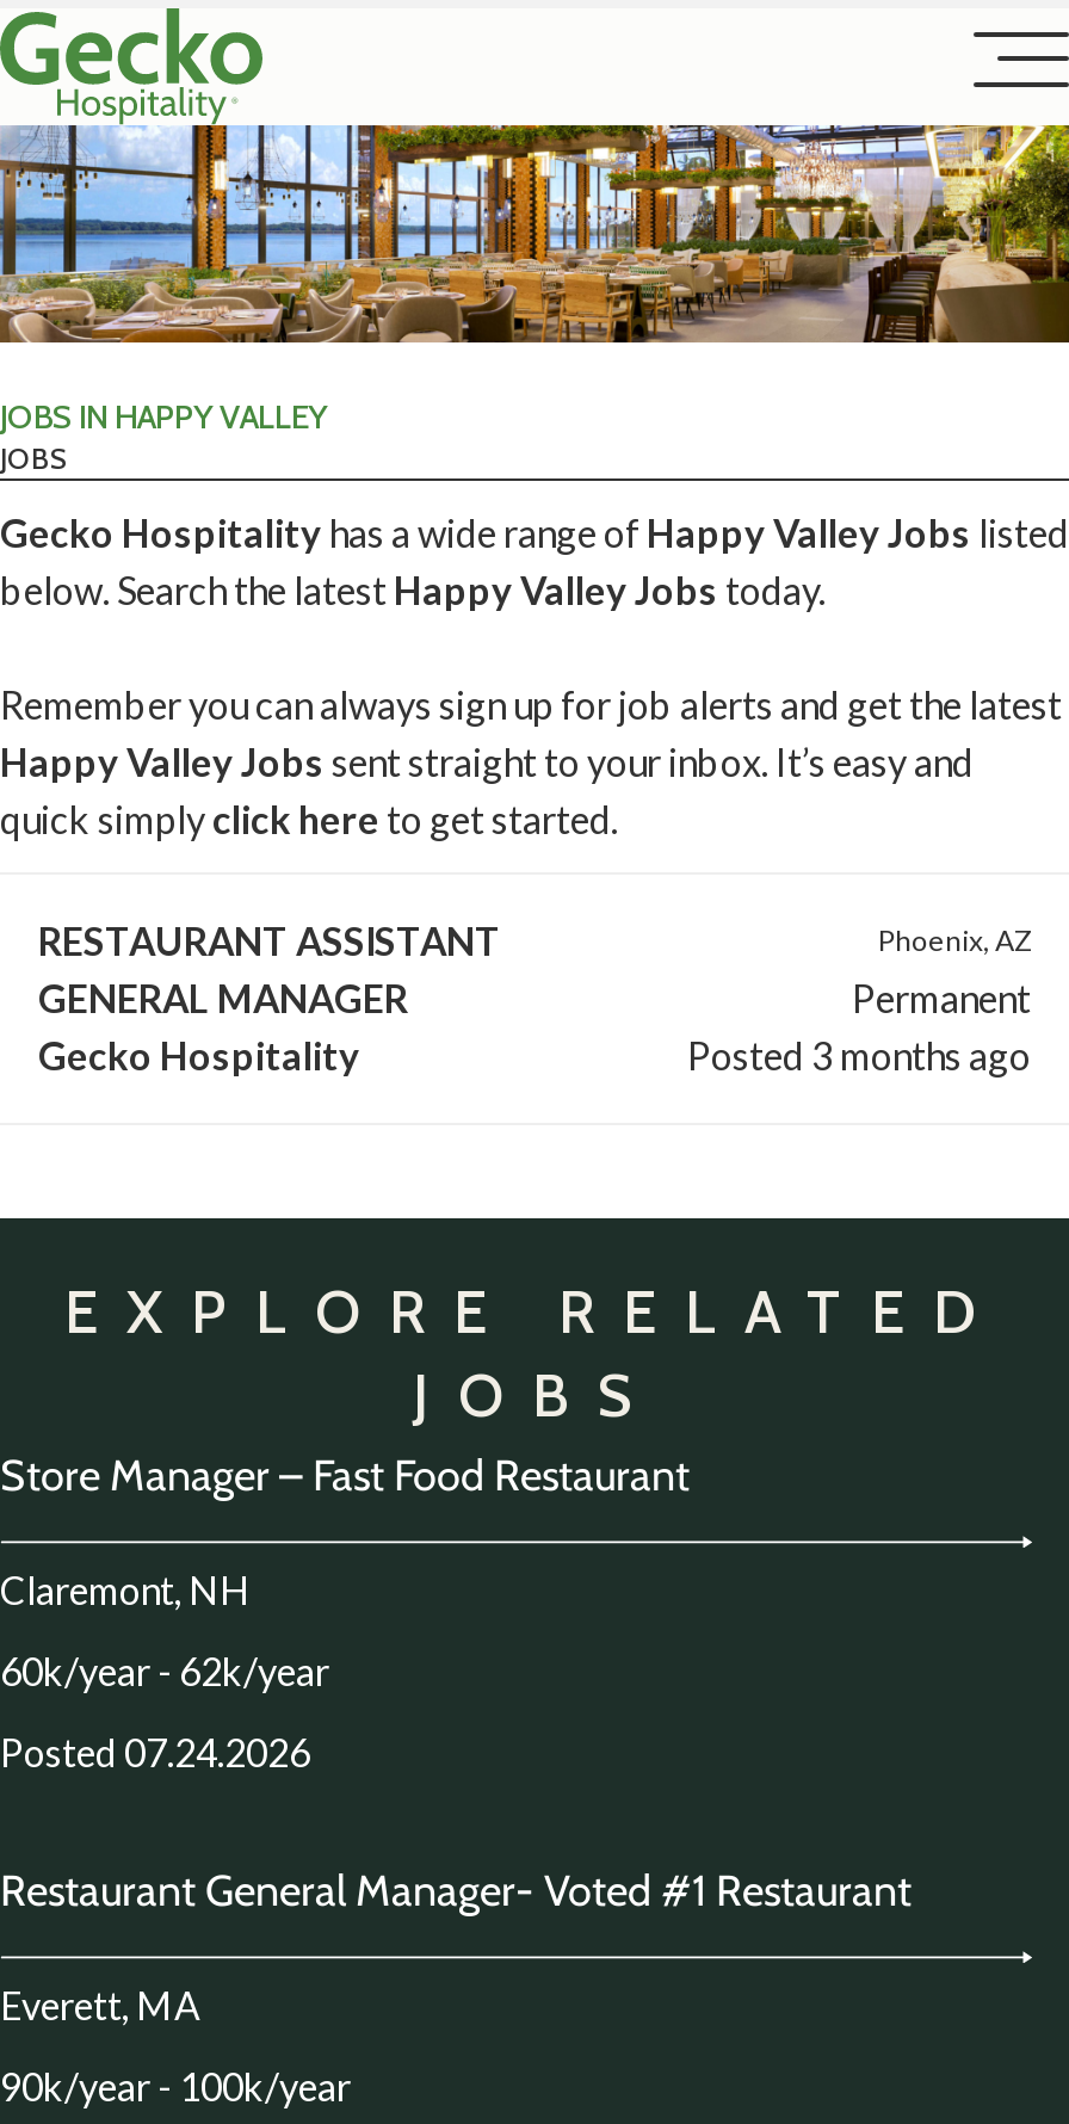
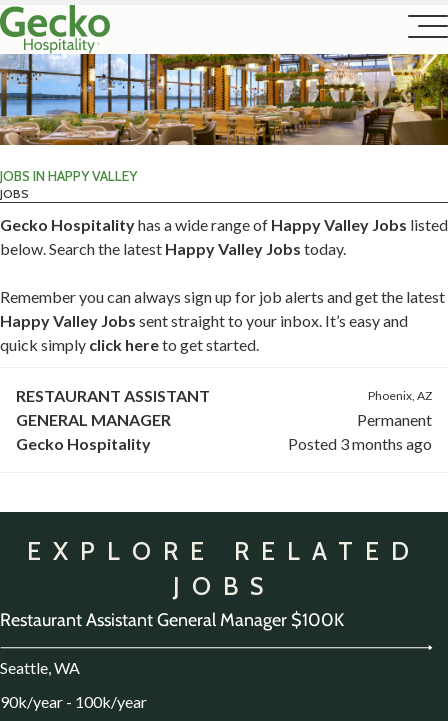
[0,1450,912,2027] Store Manager – Fast Food Restaurant | Claremont, NH | 60k/year - 62k/year | Posted 07.24.2026 | Restaurant General Manager- Voted #1 Restaurant | Everett, MA -> [0,609,344,677] Restaurant Assistant General Manager $100K | Seattle, WA

